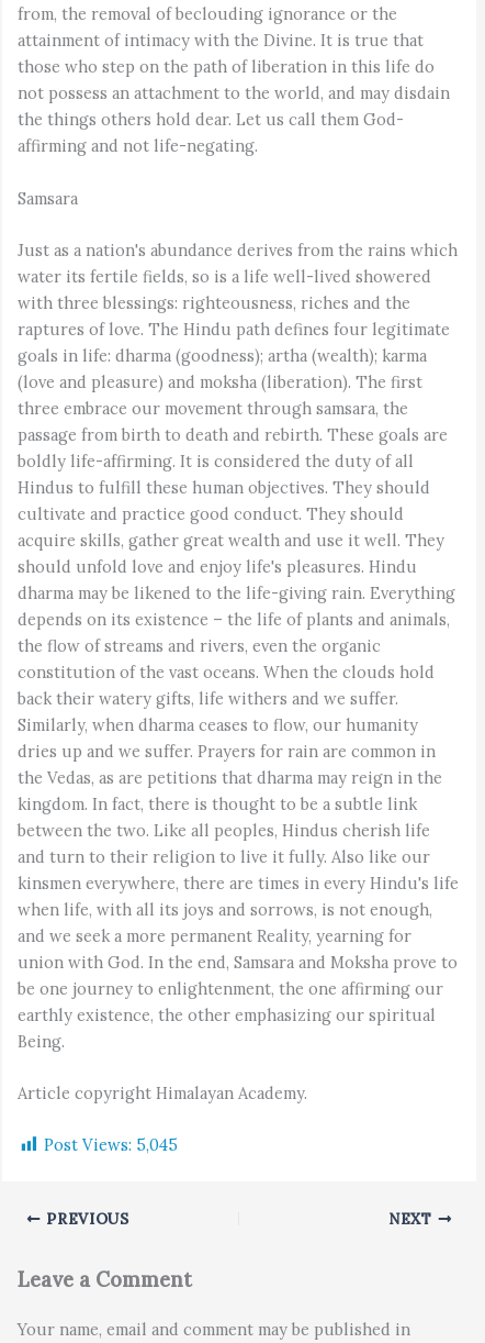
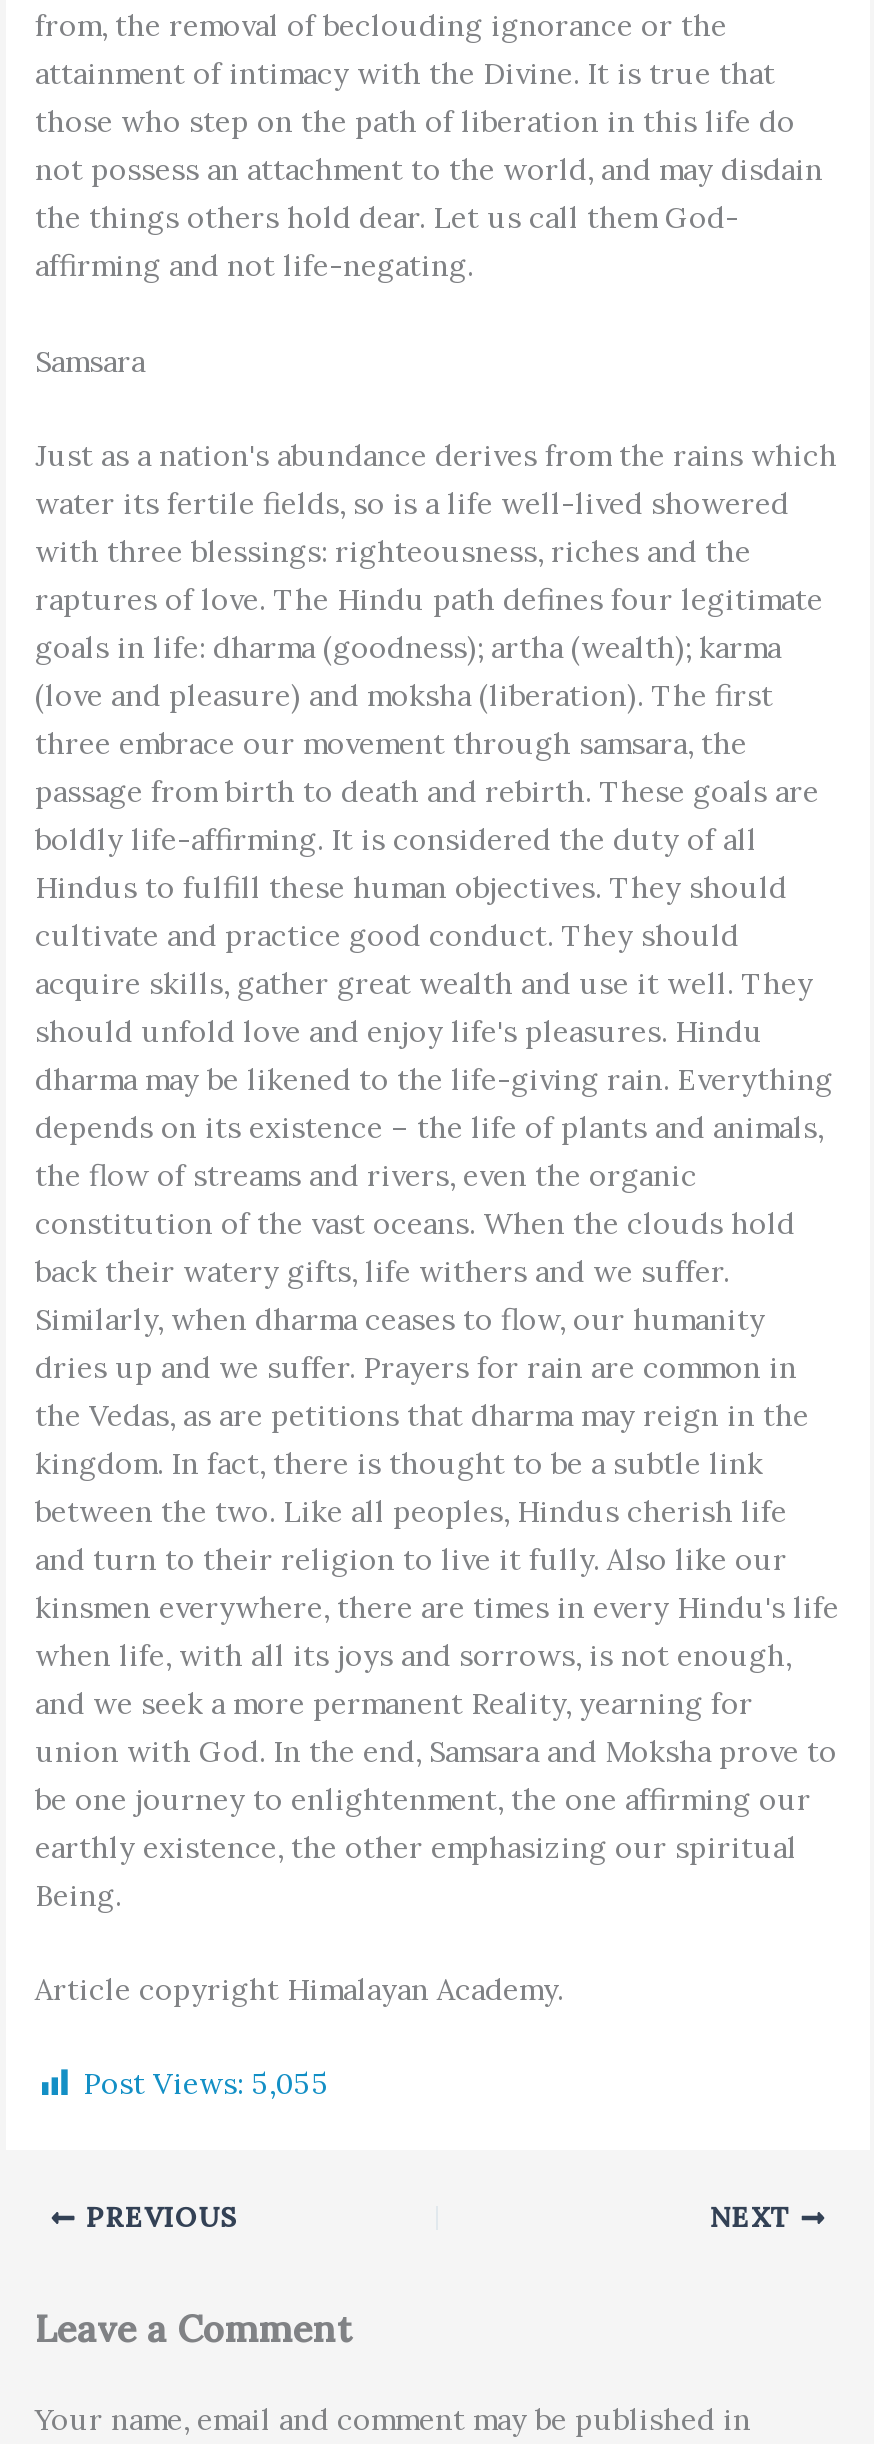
[44,1134,178,1155] Post Views: 5,045 -> [83,2064,329,2102] Post Views: 5,055

